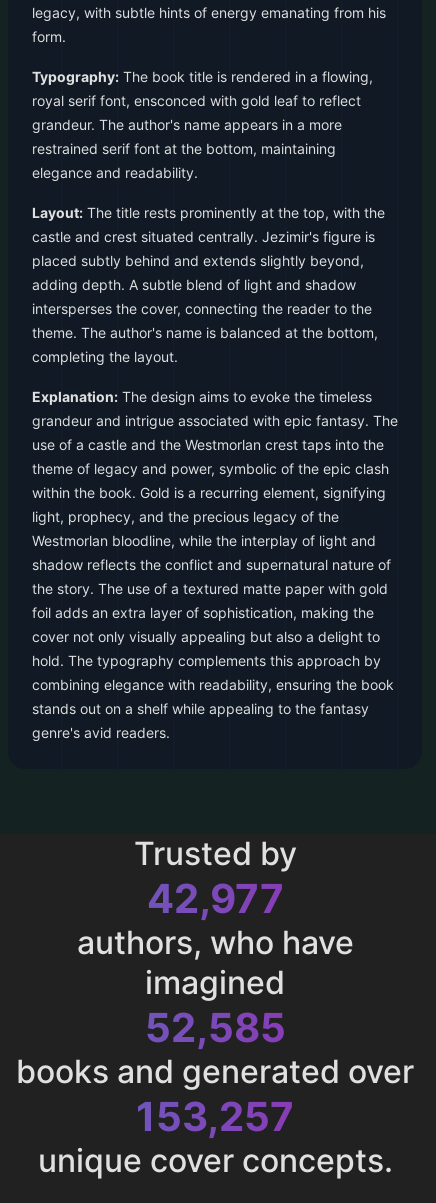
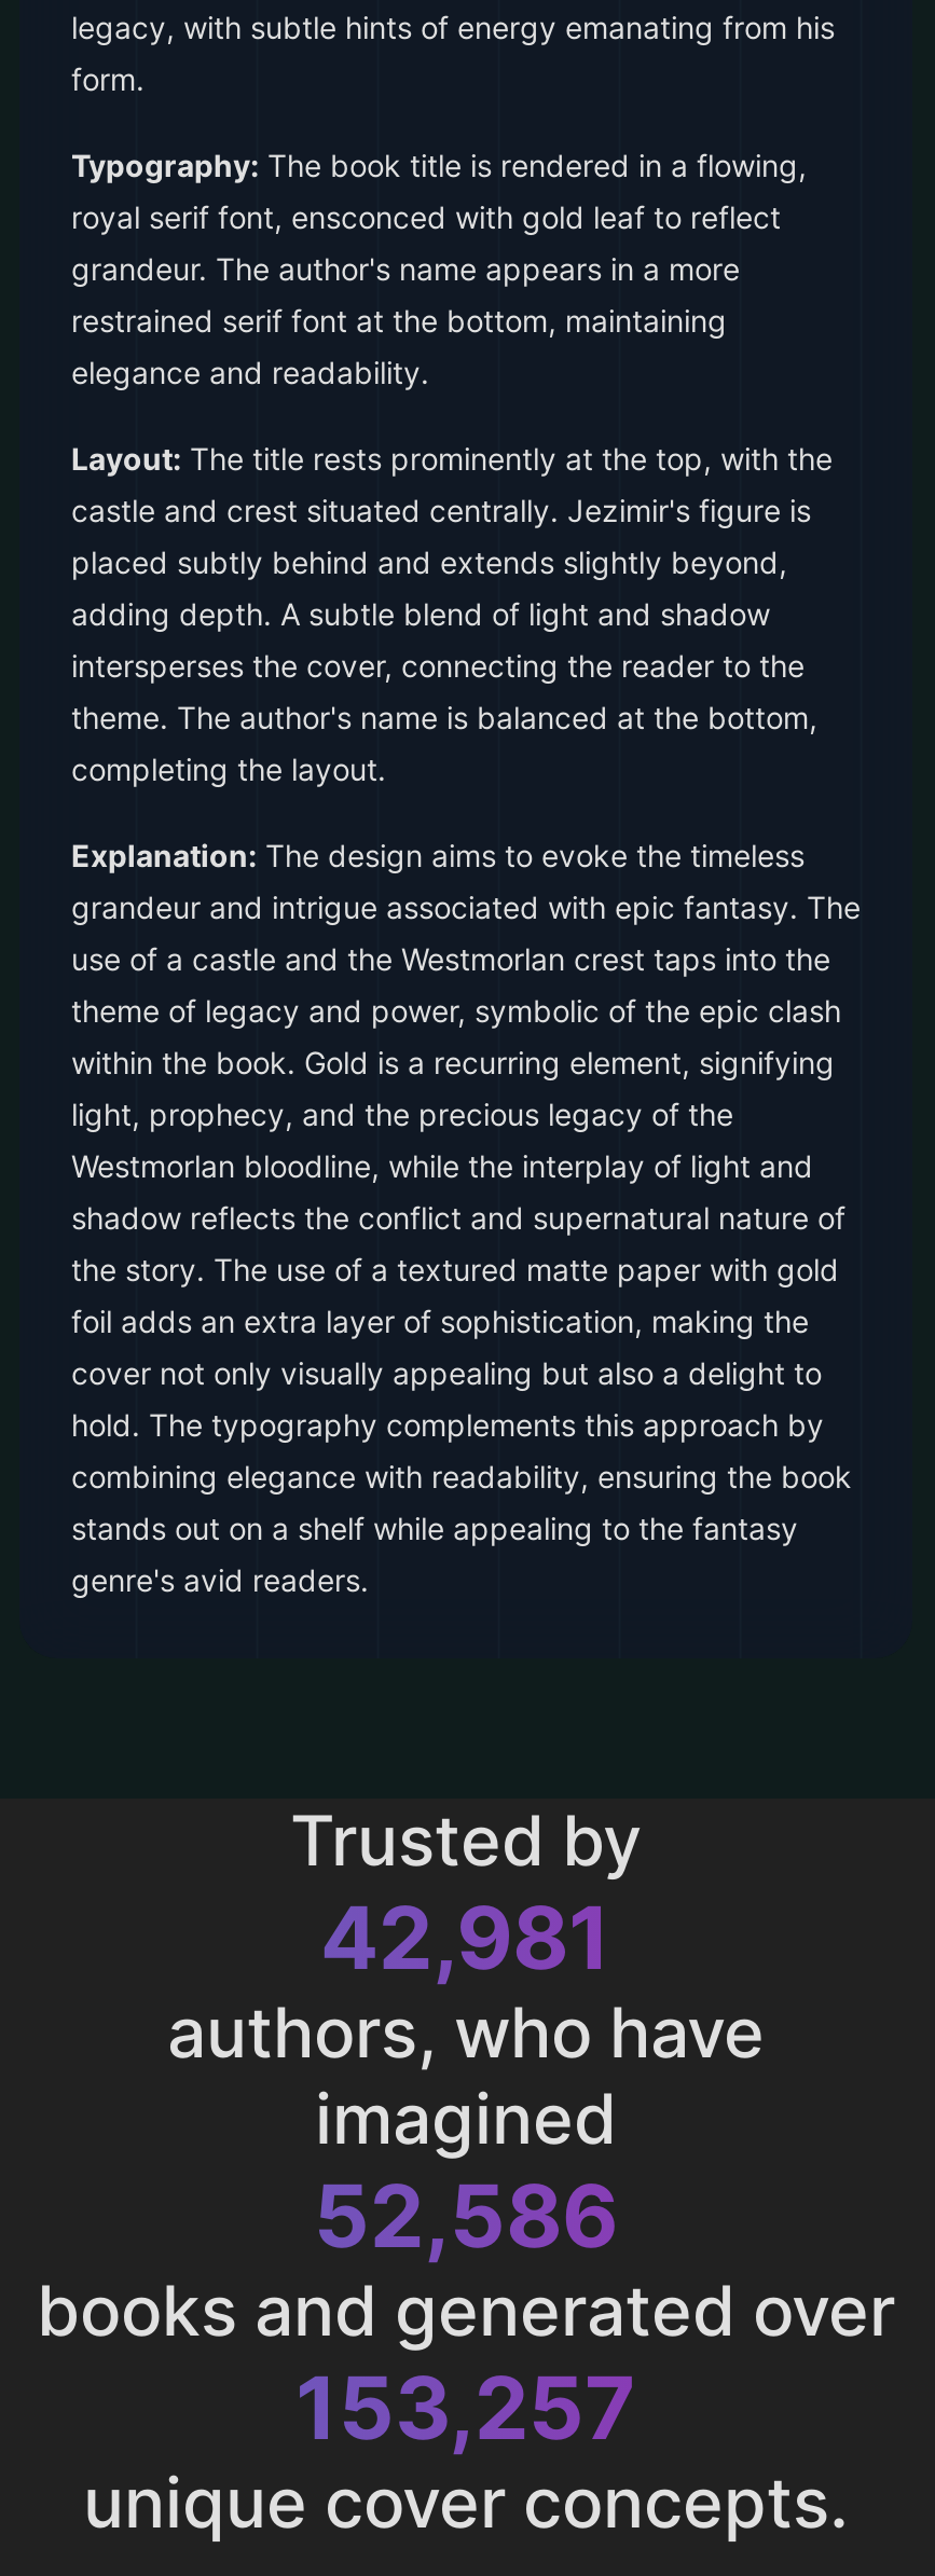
[146,874,283,923] 42,977 -> [320,1885,611,1990] 42,981
[144,1003,285,1052] 52,585 -> [314,2163,618,2269] 52,586

